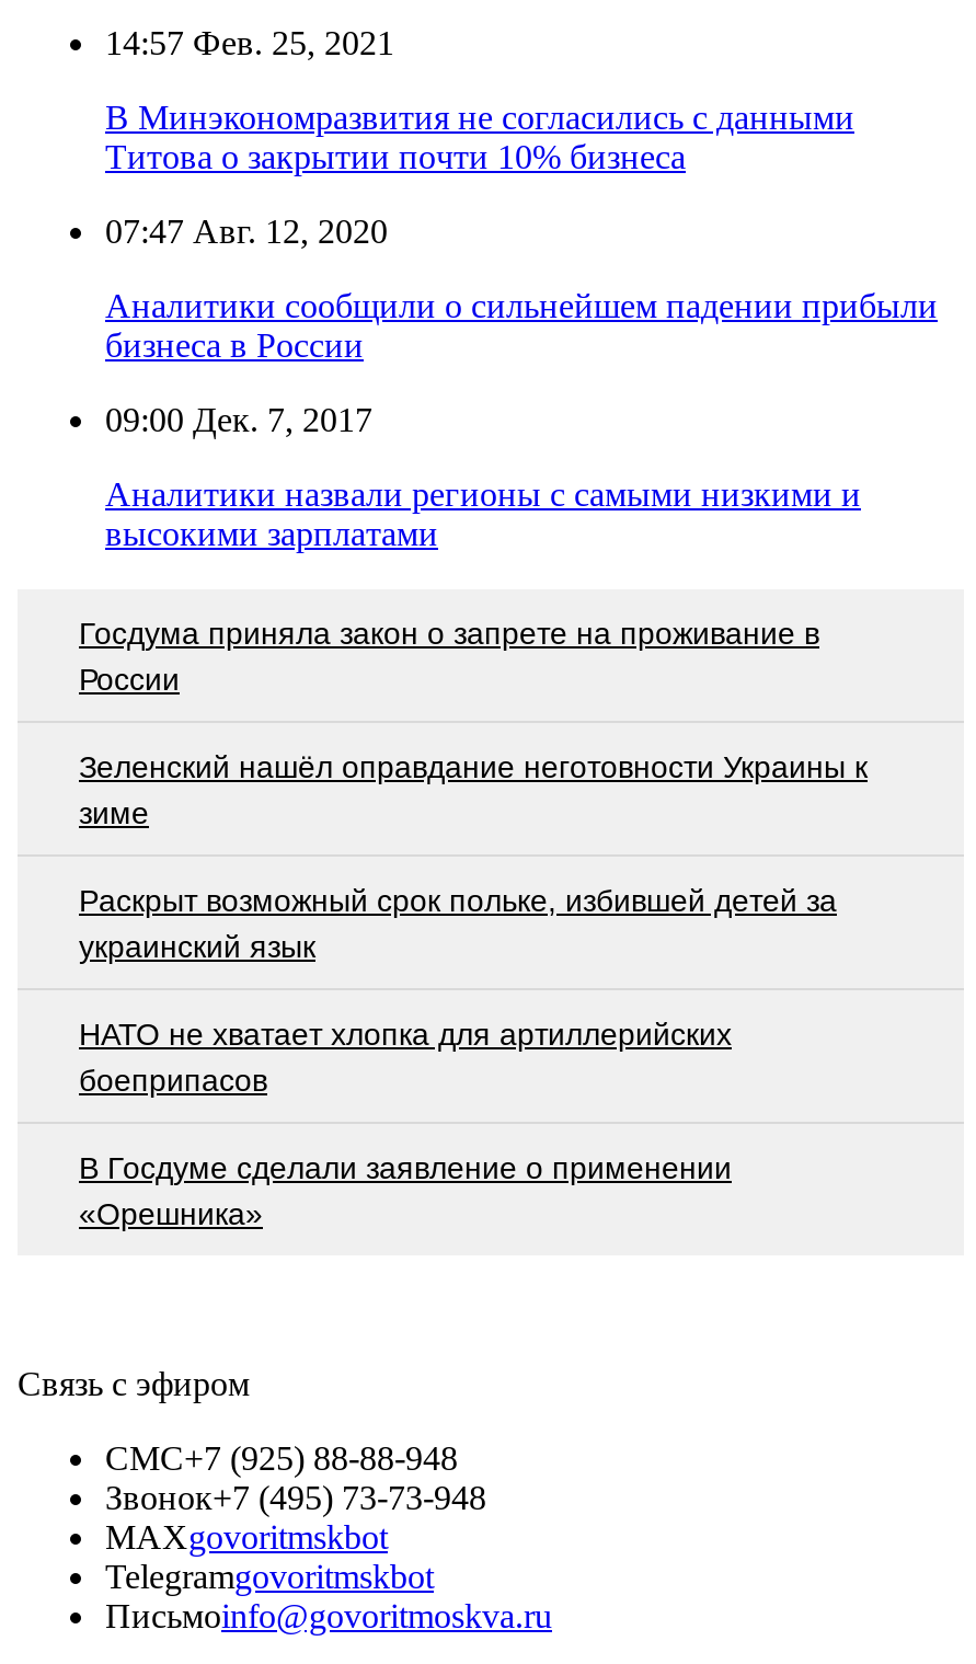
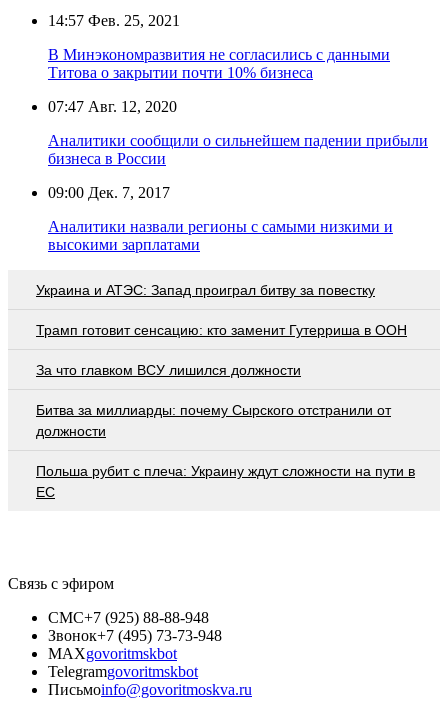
[79,615,819,696] Госдума приняла закон о запрете на проживание в | России -> [36,282,375,298] Украина и АТЭС: Запад проиграл битву за повестку
[79,748,868,829] Зеленский нашёл оправдание неготовности Украины к | зиме -> [36,322,407,338] Трамп готовит сенсацию: кто заменит Гутерриша в ООН
[79,882,837,963] Раскрыт возможный срок польке, избившей детей за | украинский язык -> [36,362,301,378] За что главком ВСУ лишился должности
[79,1016,732,1097] НАТО не хватает хлопка для артиллерийских | боеприпасов -> [36,402,391,439] Битва за миллиарды: почему Сырского отстранили от | должности
[79,1149,732,1230] В Госдуме сделали заявление о применении | «Орешника» -> [36,463,415,500] Польша рубит с плеча: Украину ждут сложности на пути в | ЕС

